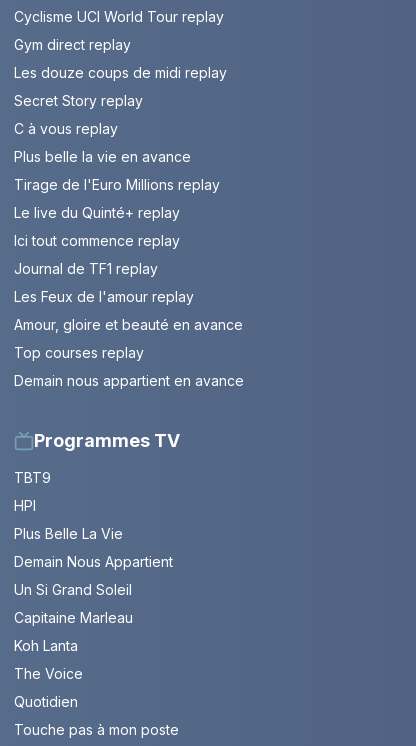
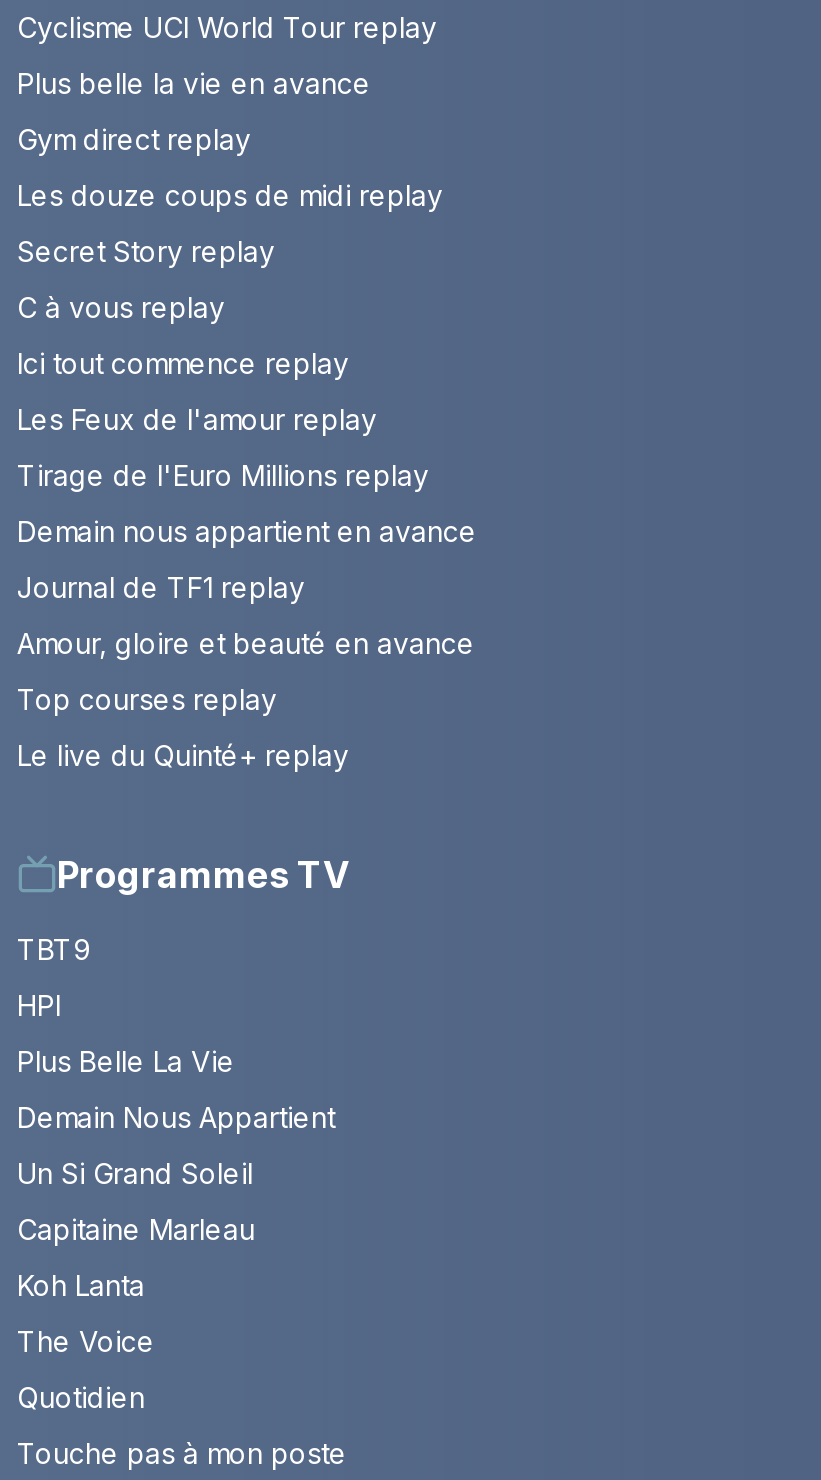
moved [14,36,227,137] -> [17,122,443,324]: Gym direct replay | Les douze coups de midi replay | Secret Story replay | C à vous replay
moved [14,148,191,165] -> [17,66,371,100]: Plus belle la vie en avance
moved [14,176,220,193] -> [17,458,429,492]: Tirage de l'Euro Millions replay
moved [14,204,180,221] -> [17,738,349,772]: Le live du Quinté+ replay
moved [14,232,180,249] -> [17,346,349,380]: Ici tout commence replay
moved [14,260,158,277] -> [17,570,305,604]: Journal de TF1 replay
moved [14,288,194,305] -> [17,402,377,436]: Les Feux de l'amour replay
moved [14,372,244,389] -> [17,514,477,548]: Demain nous appartient en avance

